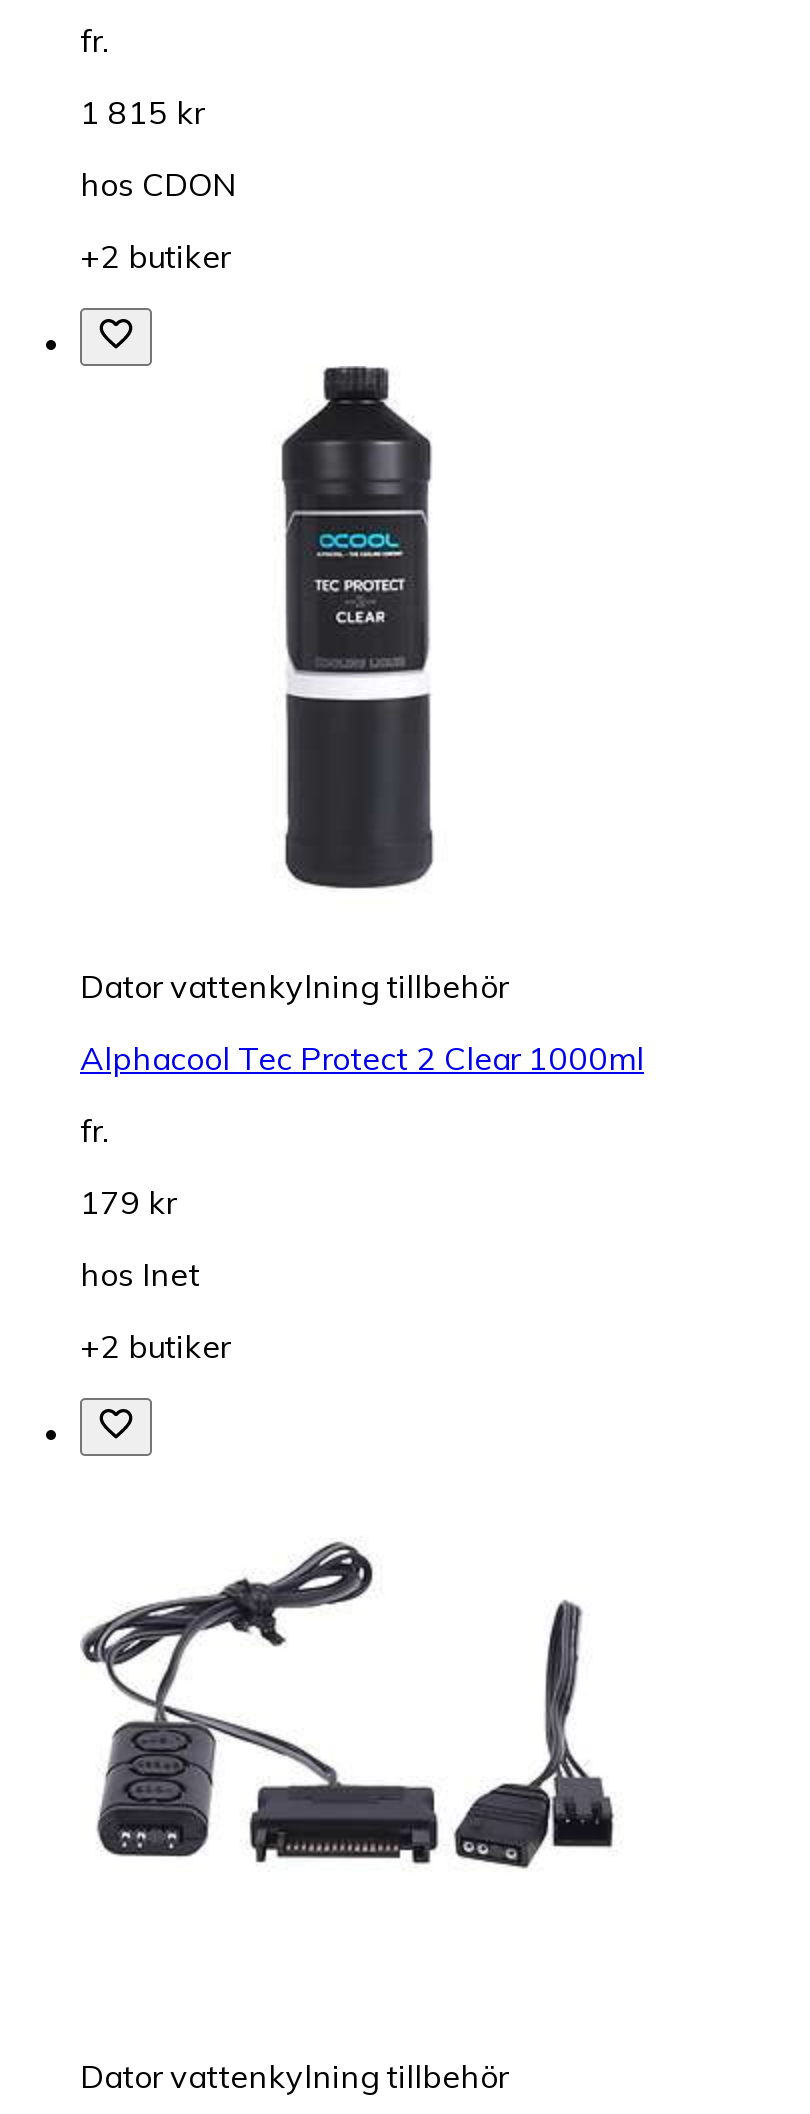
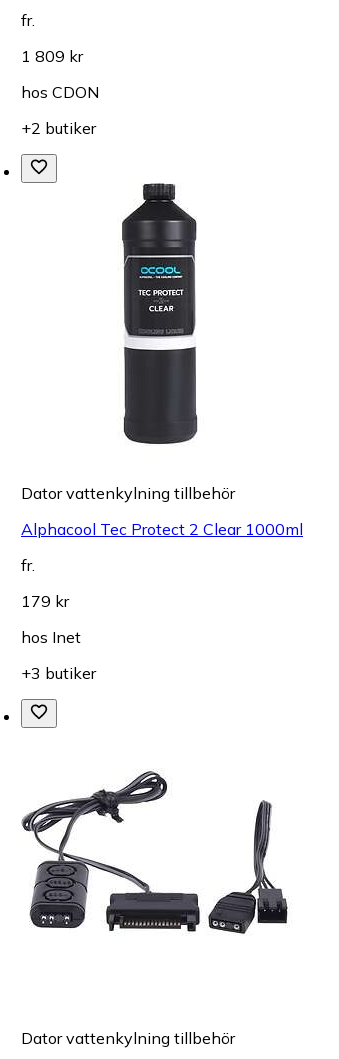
[80,92,204,132] 1 815 kr -> [21,46,83,66] 1 809 kr
[80,1326,230,1366] +2 butiker -> [21,663,96,683] +3 butiker

